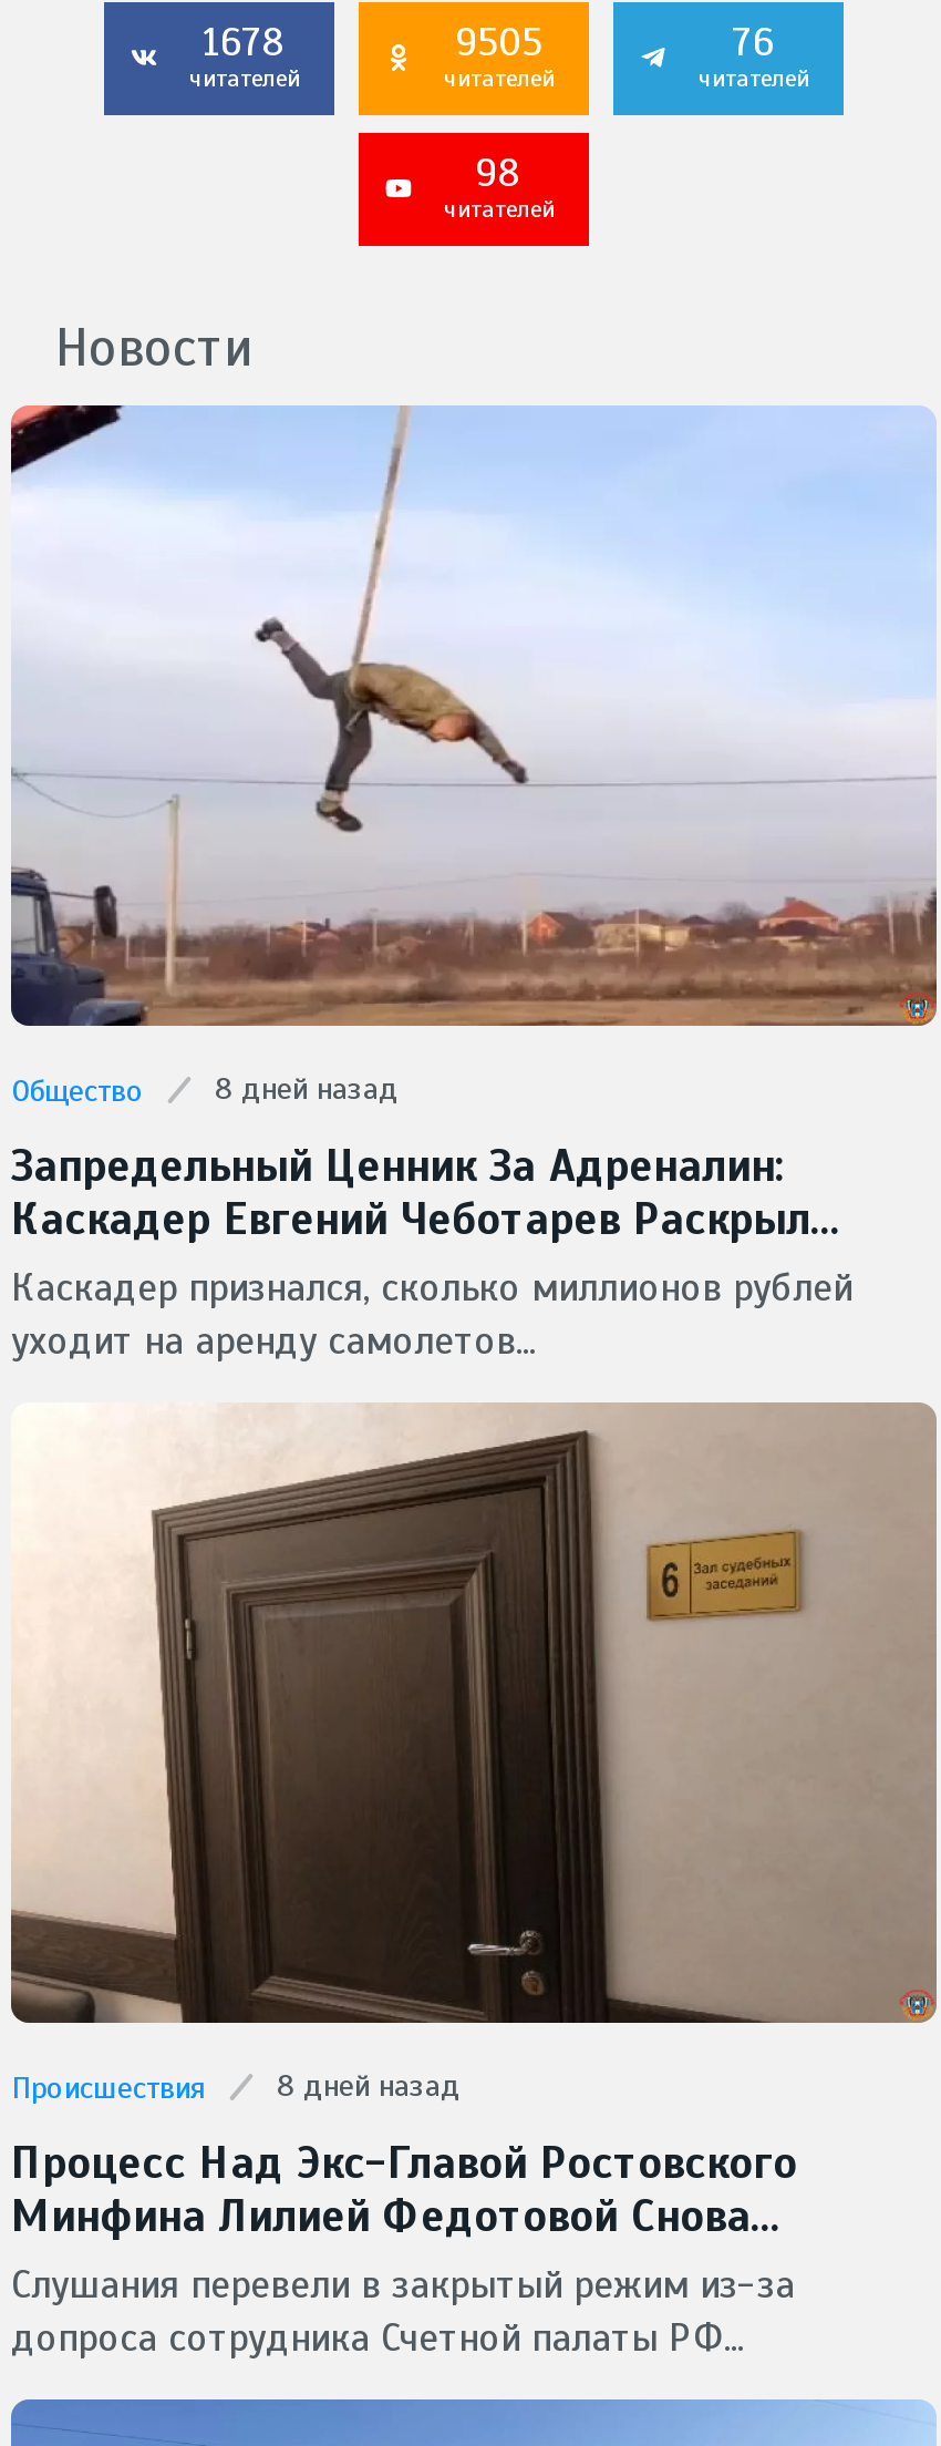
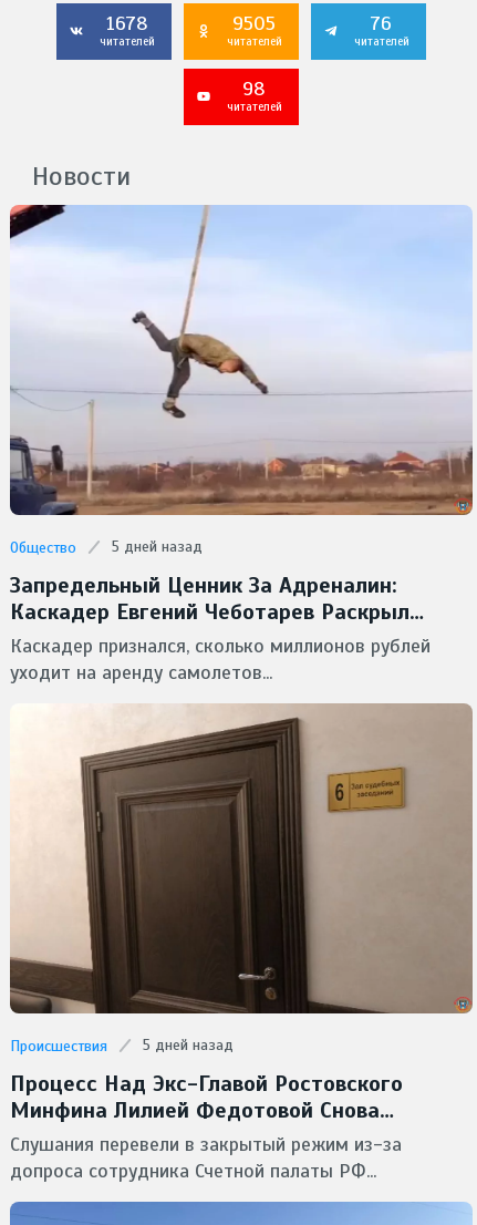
[11,1071,399,1110] Общество 8 дней назад -> [10,537,203,557] Общество 5 дней назад
[11,2068,461,2107] Происшествия 8 дней назад -> [10,1036,234,1056] Происшествия 5 дней назад

